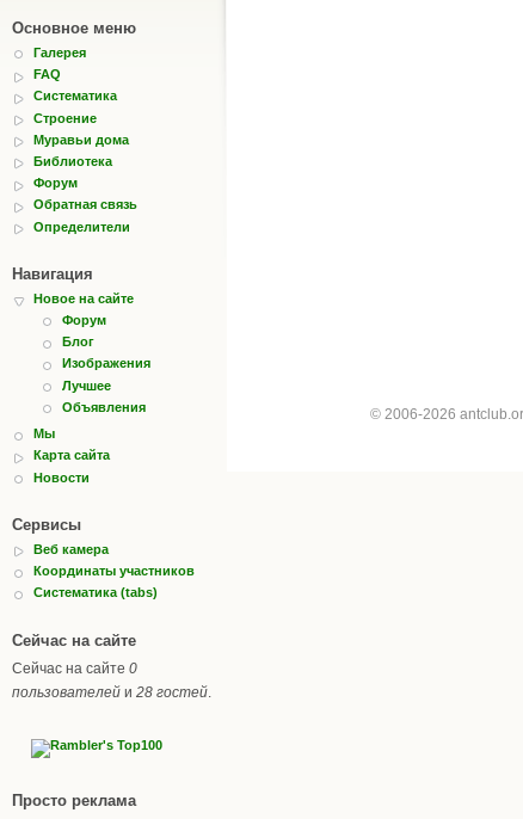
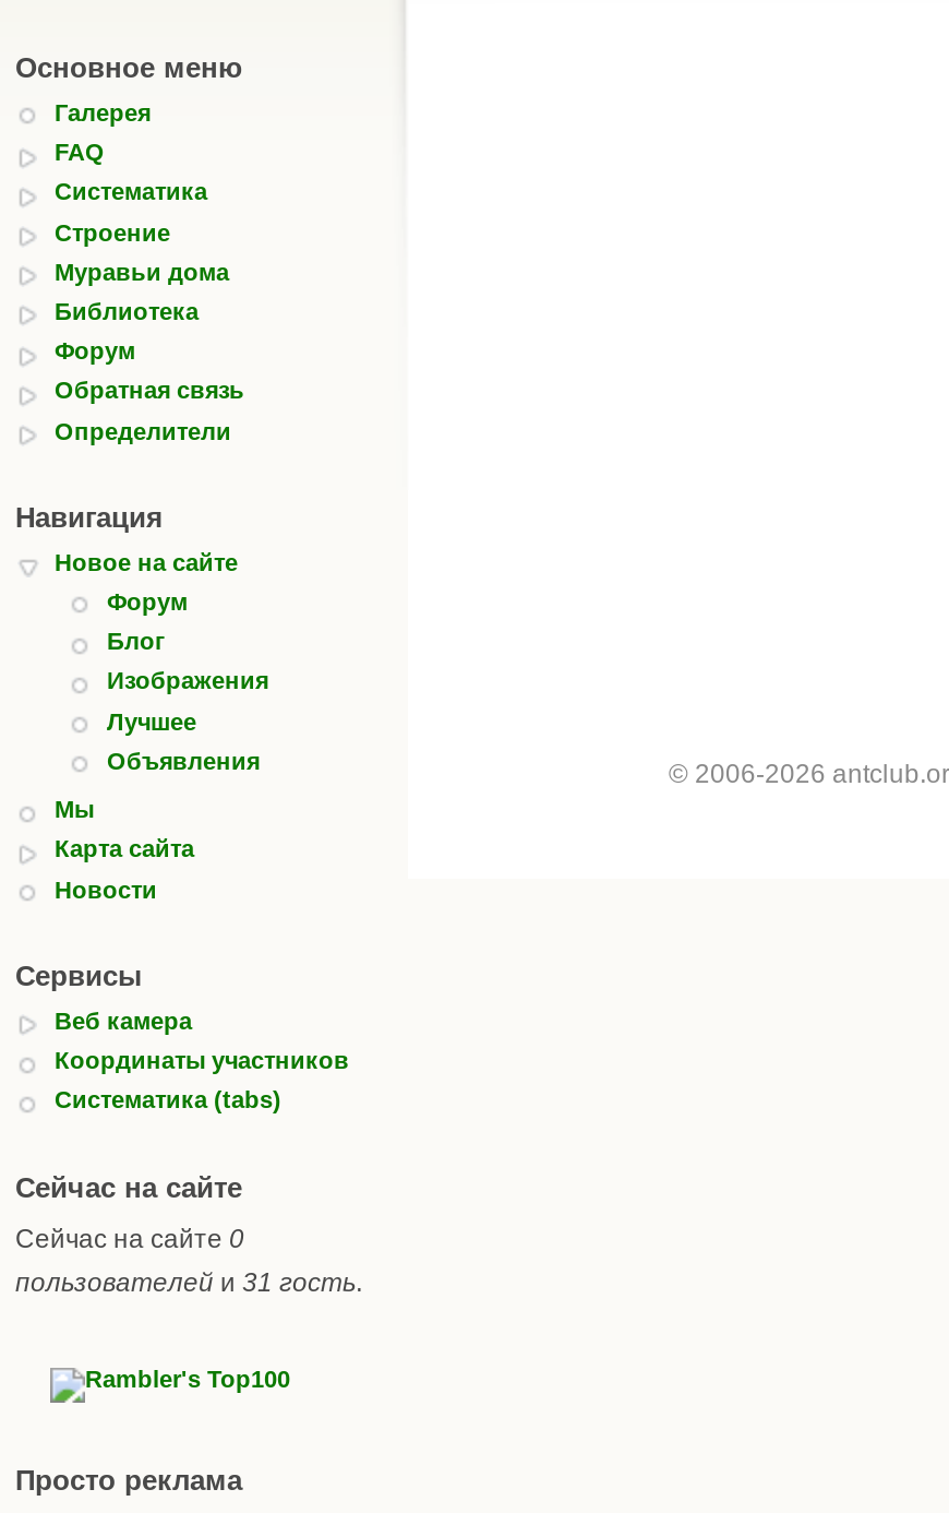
[12,684,211,700] пользователей и 28 гостей. -> [15,1267,362,1297] пользователей и 31 гость.

